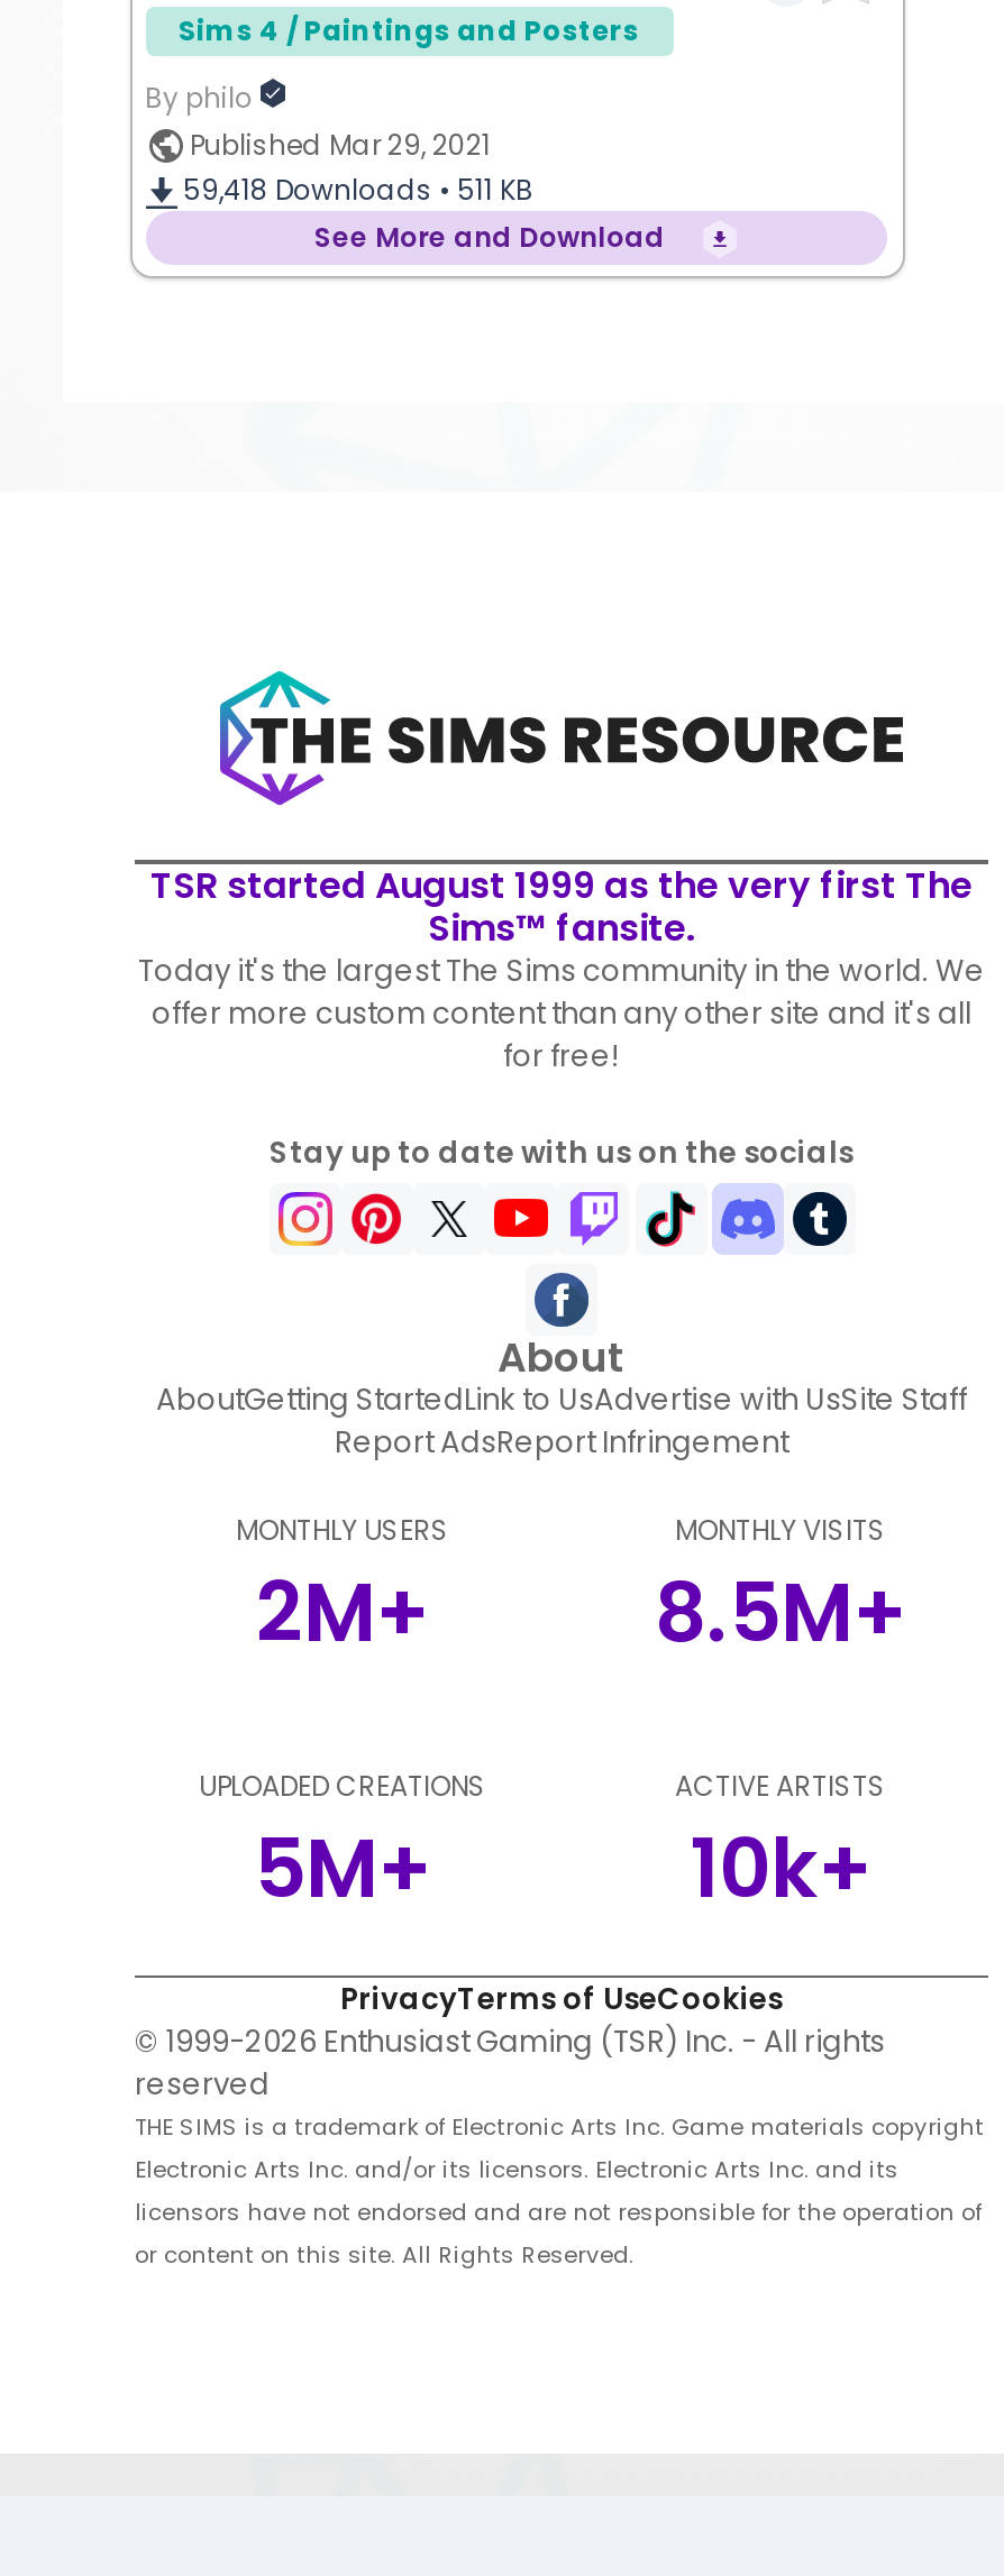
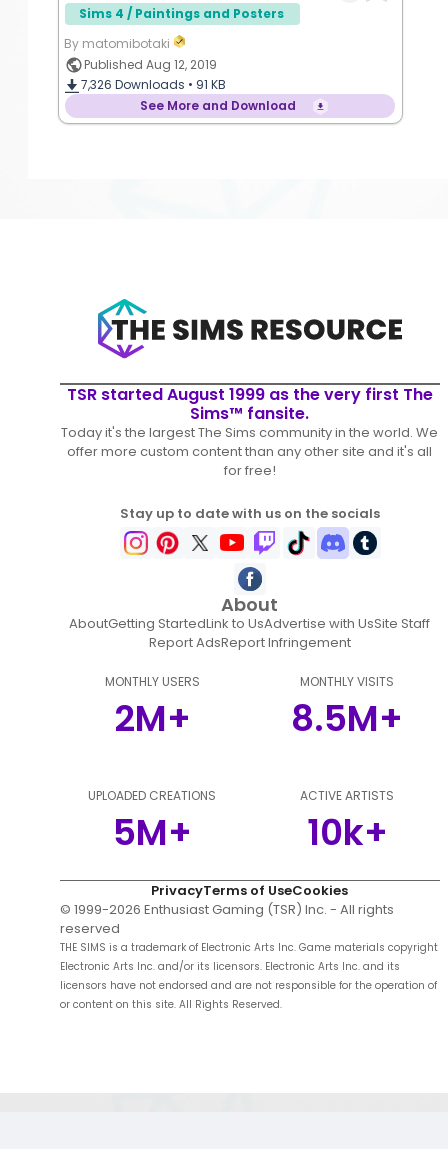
[145,78,253,116] By philo -> [64,35,170,52] By matomibotaki
[190,125,491,163] Published Mar 29, 2021 -> [84,56,217,73] Published Aug 12, 2019
[183,170,533,208] 59,418 Downloads • 511 KB -> [81,76,226,93] 7,326 Downloads • 91 KB

